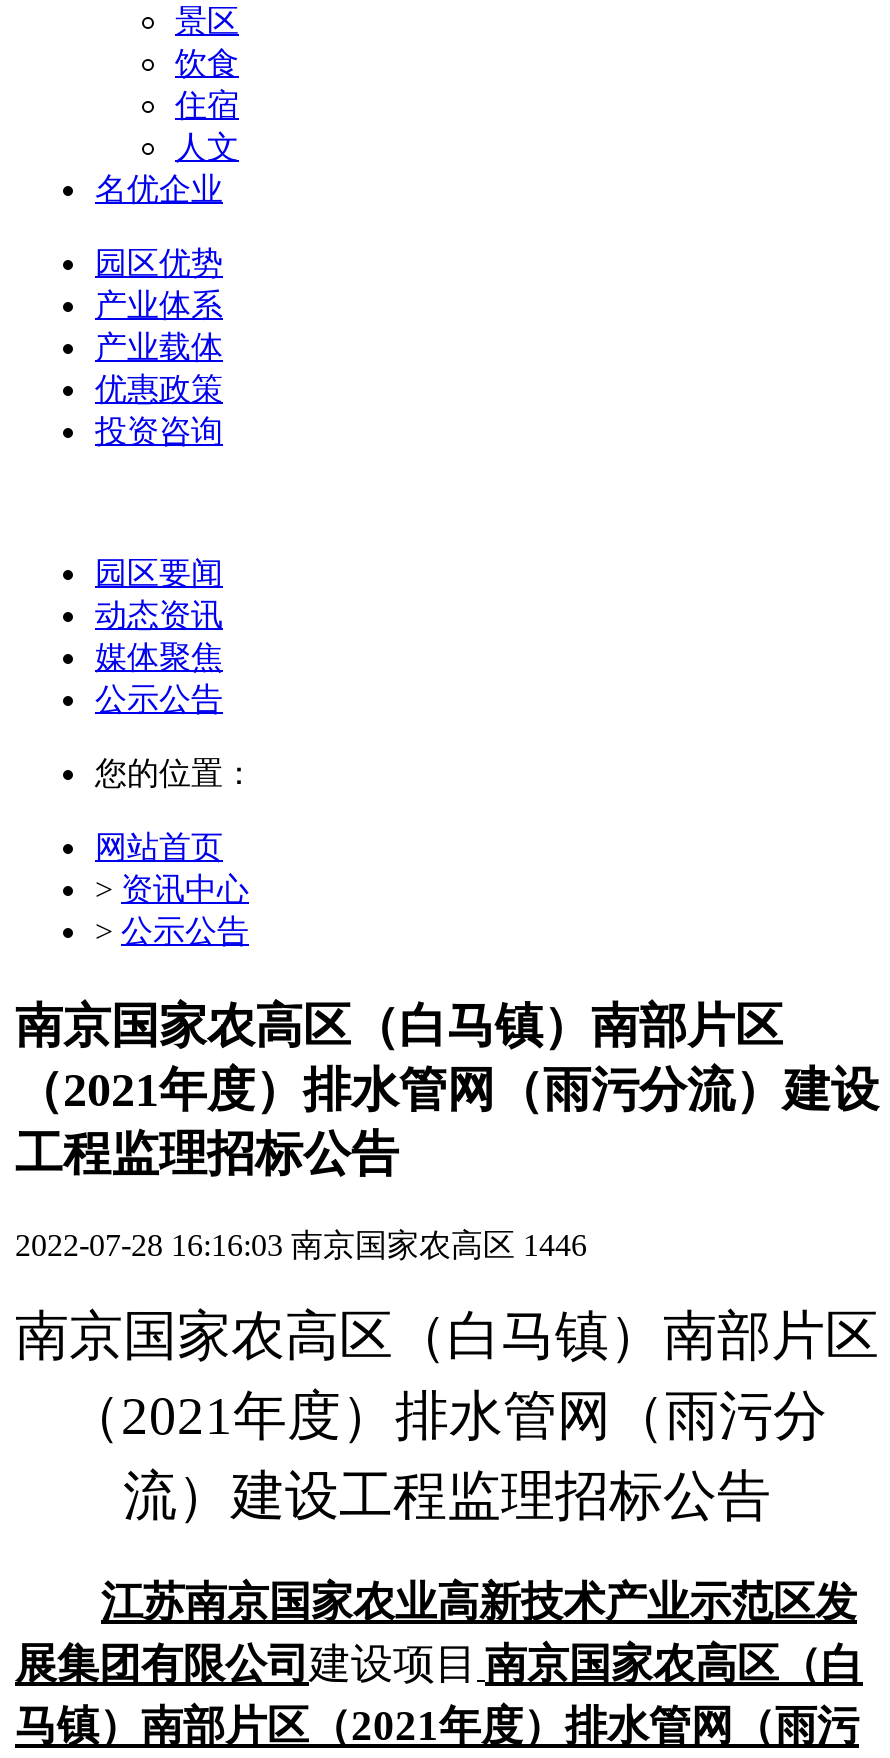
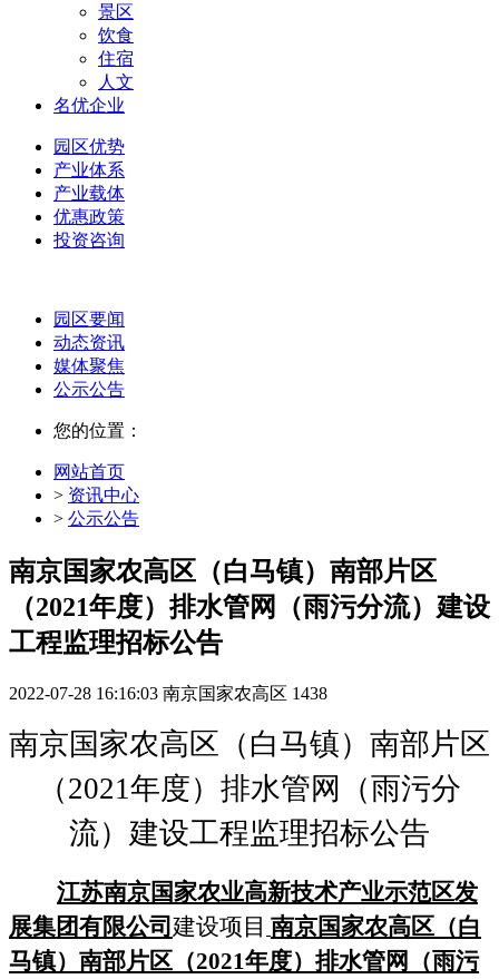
[15,1228,587,1262] 2022-07-28 16:16:03 南京国家农高区 1446 -> [9,684,327,703] 2022-07-28 16:16:03 南京国家农高区 1438

